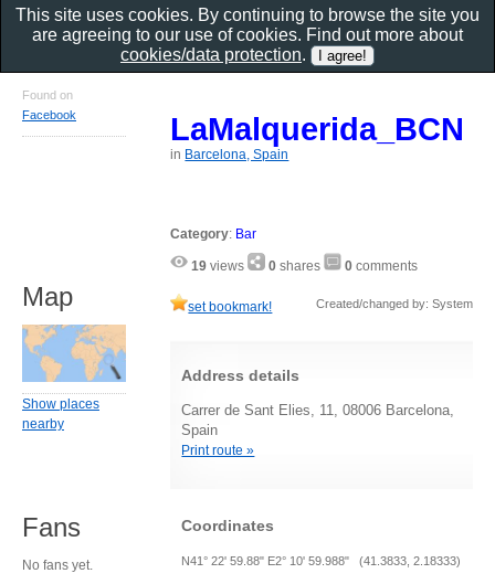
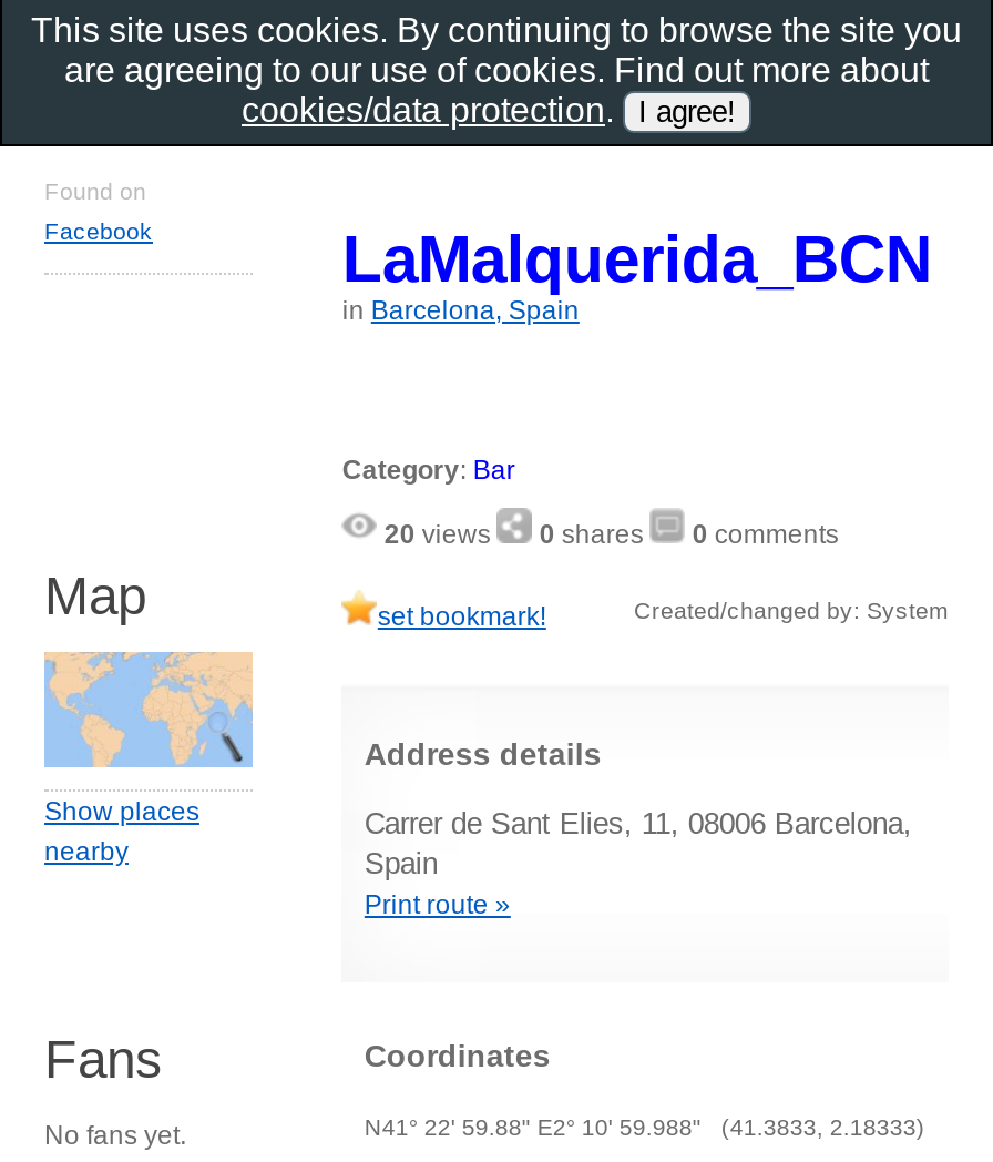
[192,258,418,274] 19 views 0 shares 0 comments -> [384,519,839,550] 20 views 0 shares 0 comments

